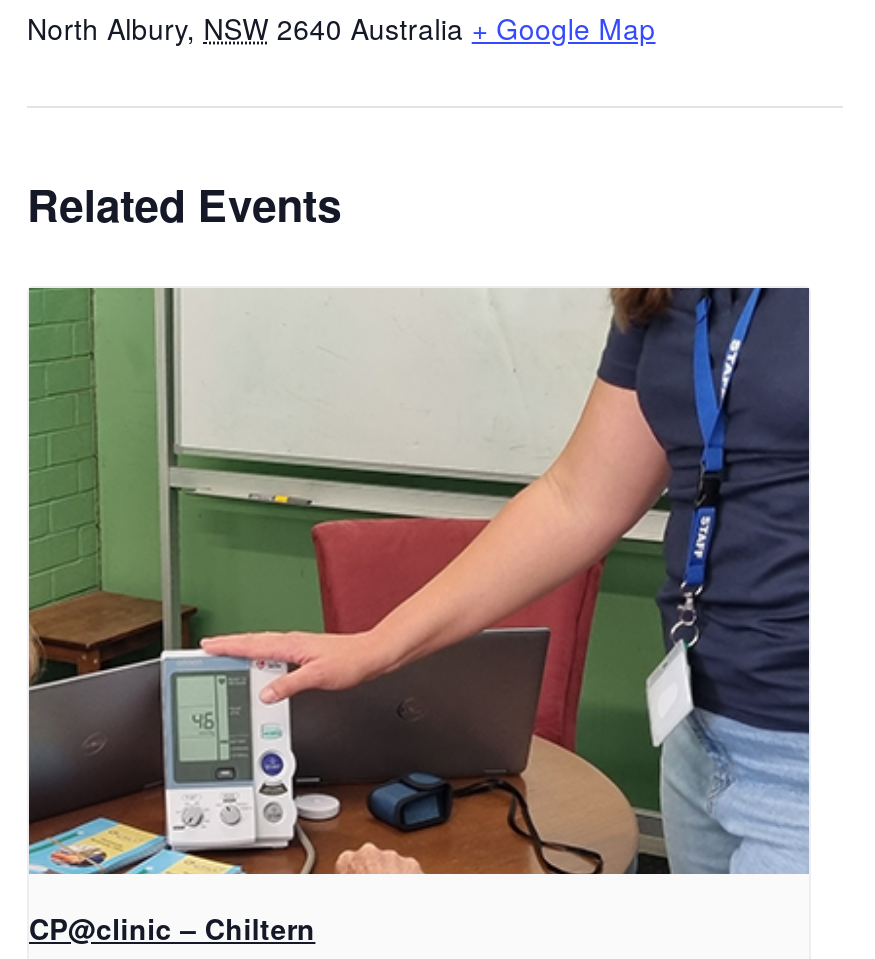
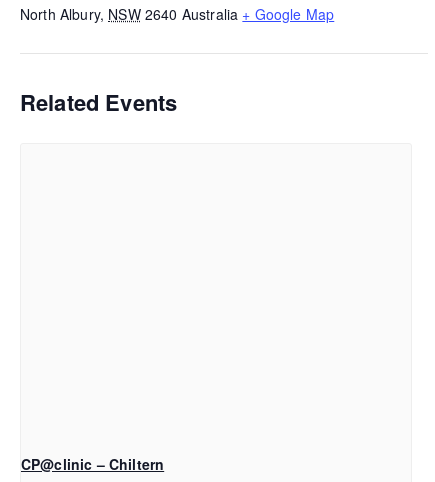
[27,286,811,876] [image] -> none

